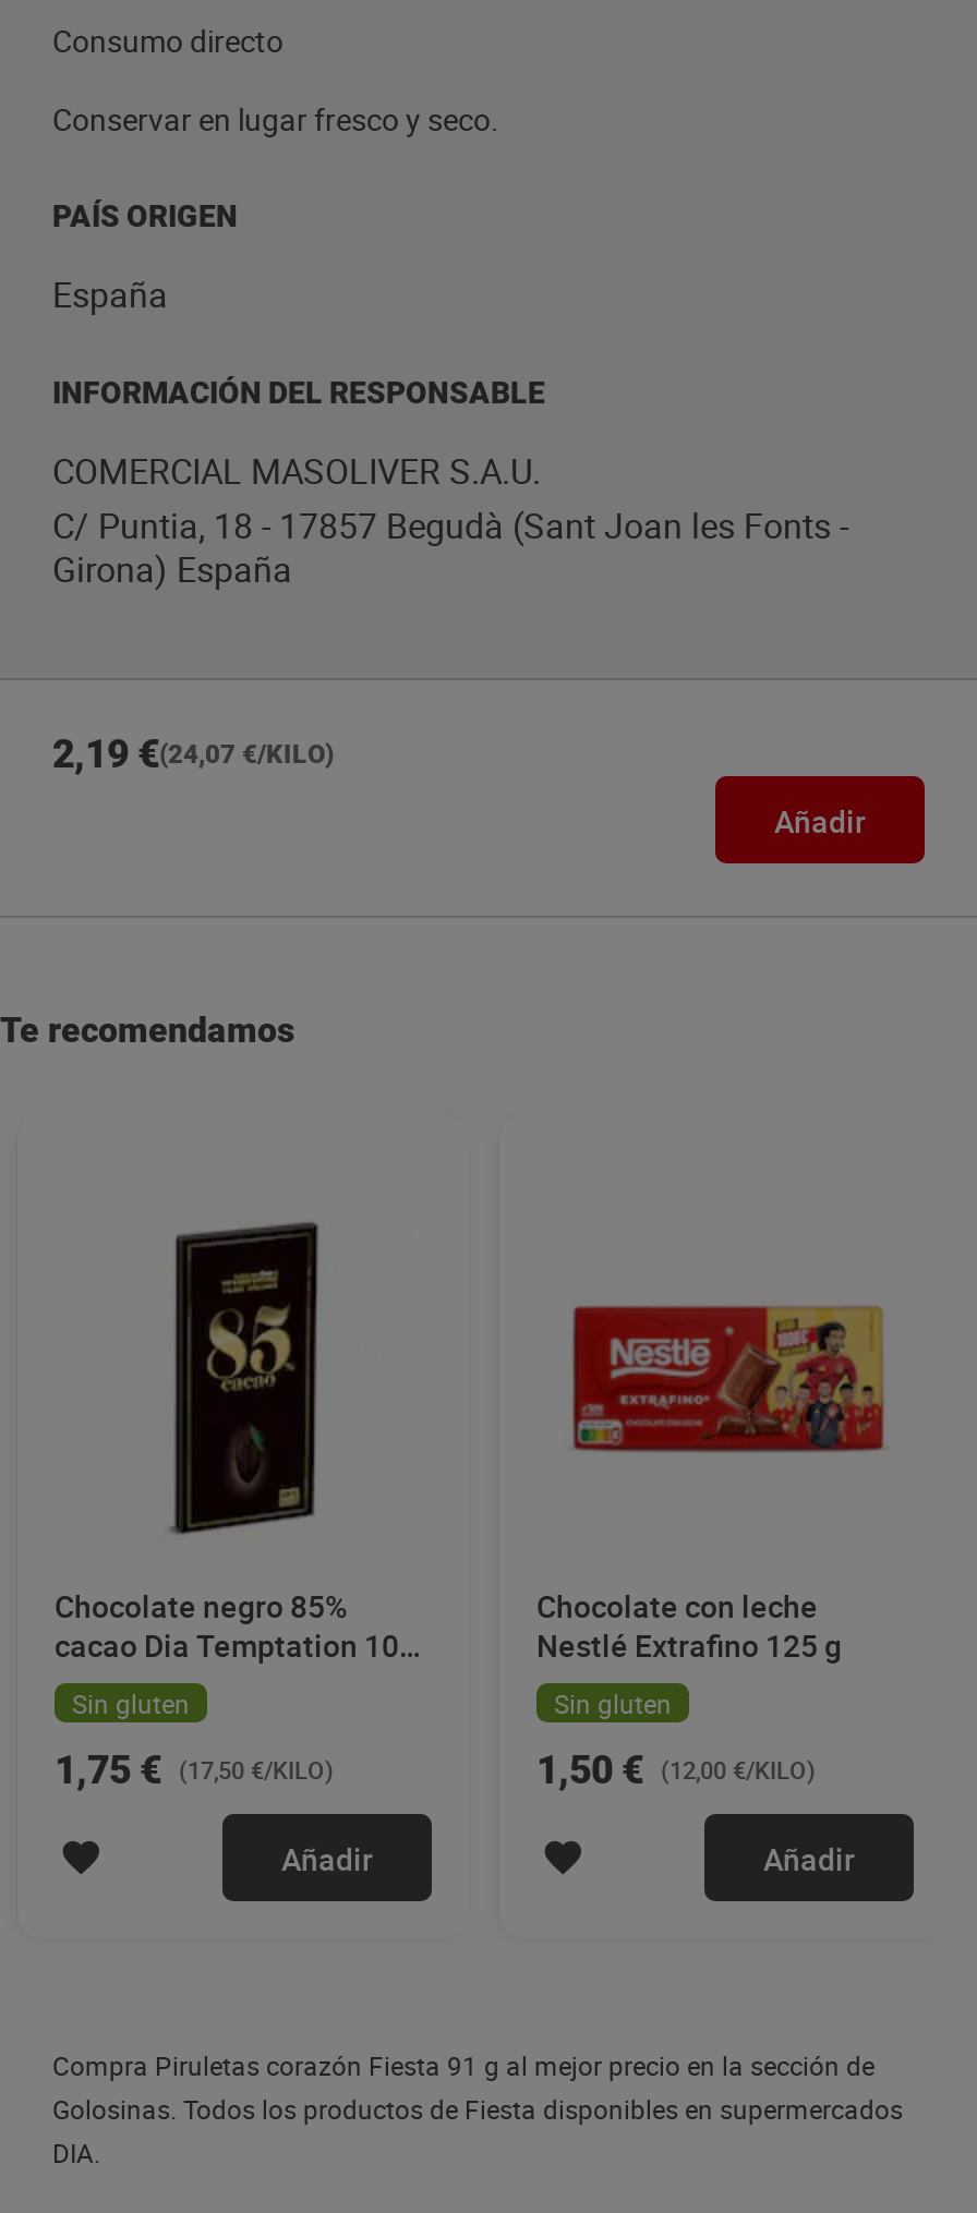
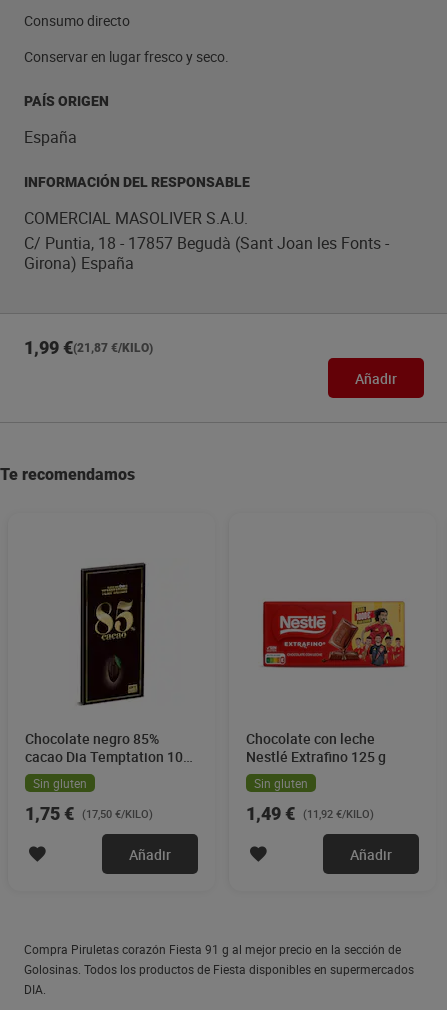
[52,730,334,776] 2,19 €(24,07 €/KILO) -> [24,337,153,358] 1,99 €(21,87 €/KILO)
[536,1746,816,1792] 1,50 € (12,00 €/KILO) -> [246,803,374,824] 1,49 € (11,92 €/KILO)

